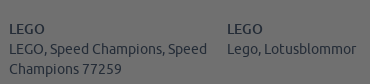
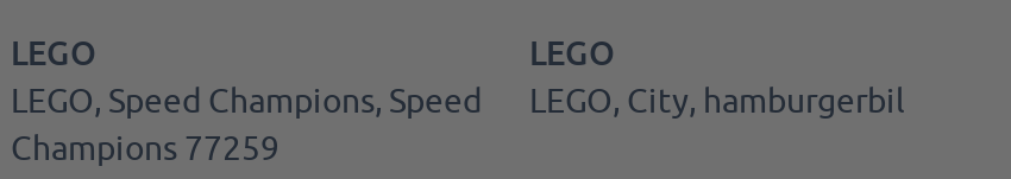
[227,41,356,57] Lego, Lotusblommor -> [529,83,905,121] LEGO, City, hamburgerbil

